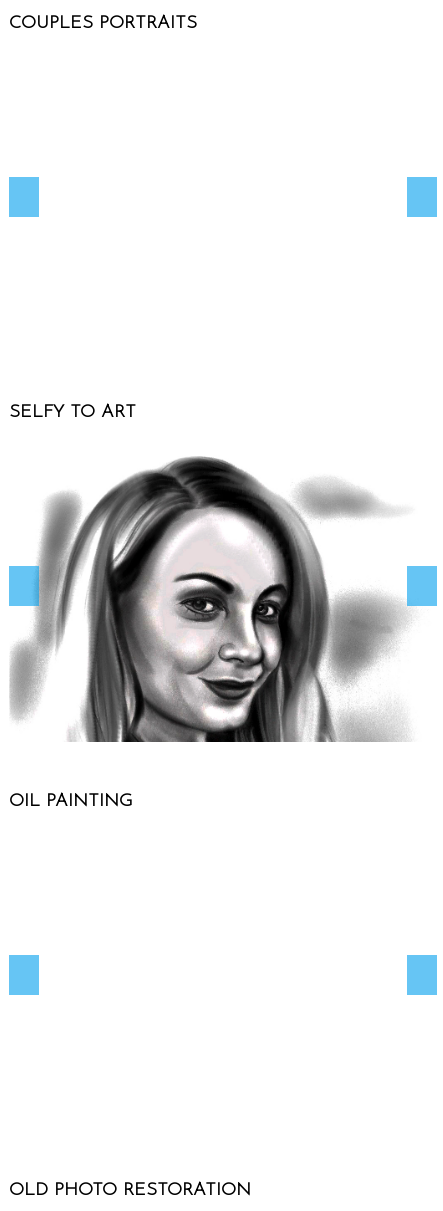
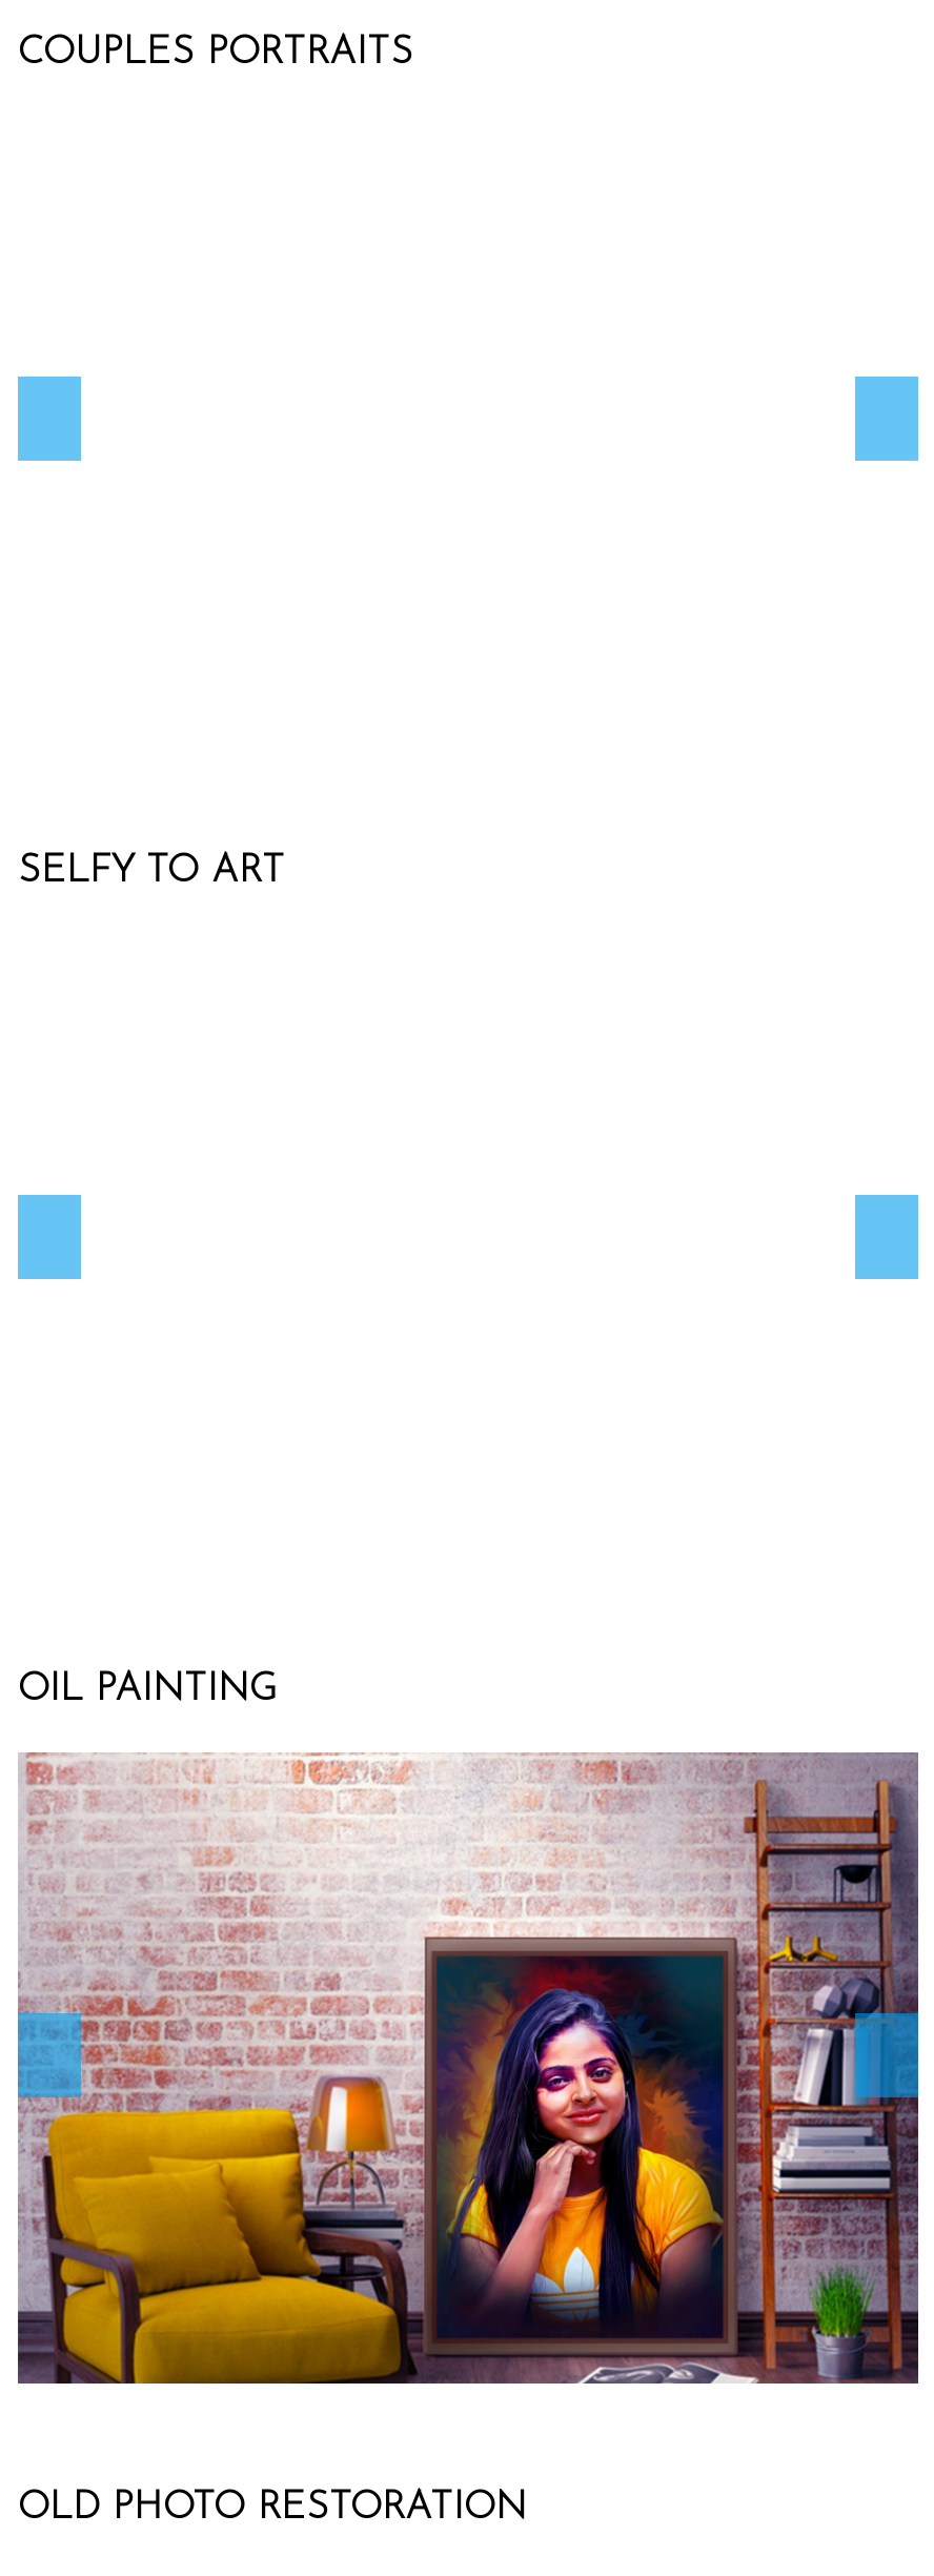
[9,456,408,743] [image] -> none
none -> [16,1750,920,2386] [image]

